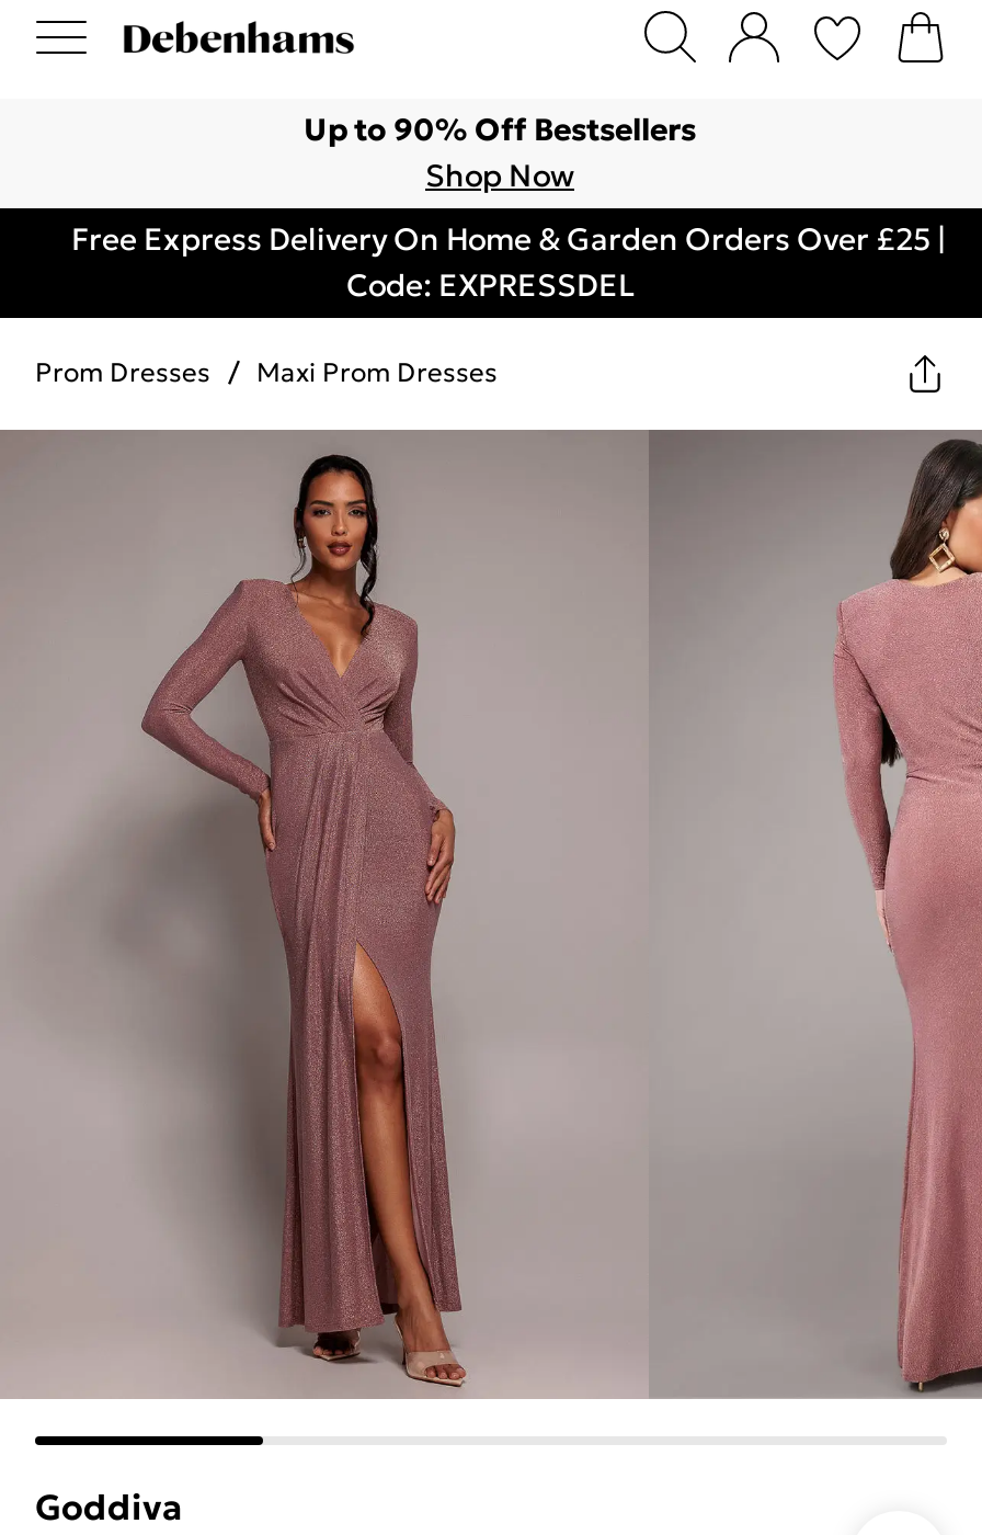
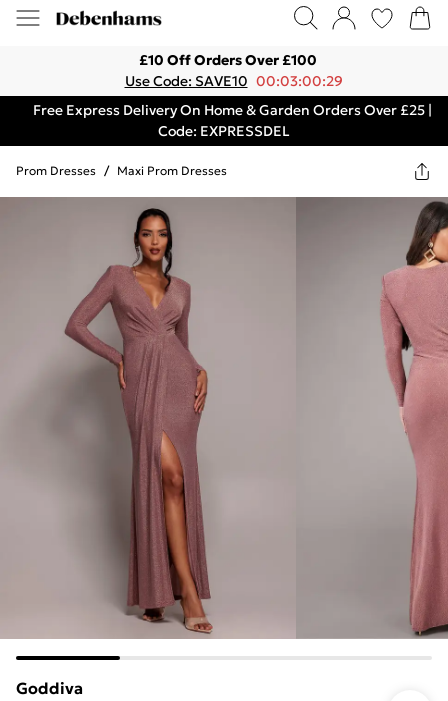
[304,110,696,195] Up to 90% Off Bestsellers | Shop Now -> [124,51,342,90] £10 Off Orders Over £100 | Use Code: SAVE10 00:03:00:29

